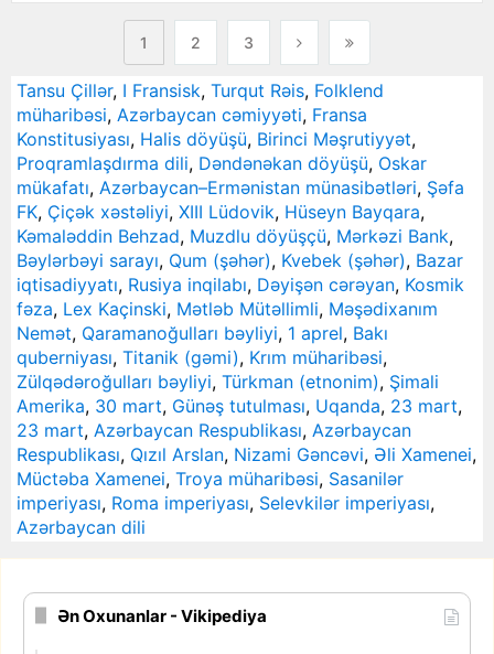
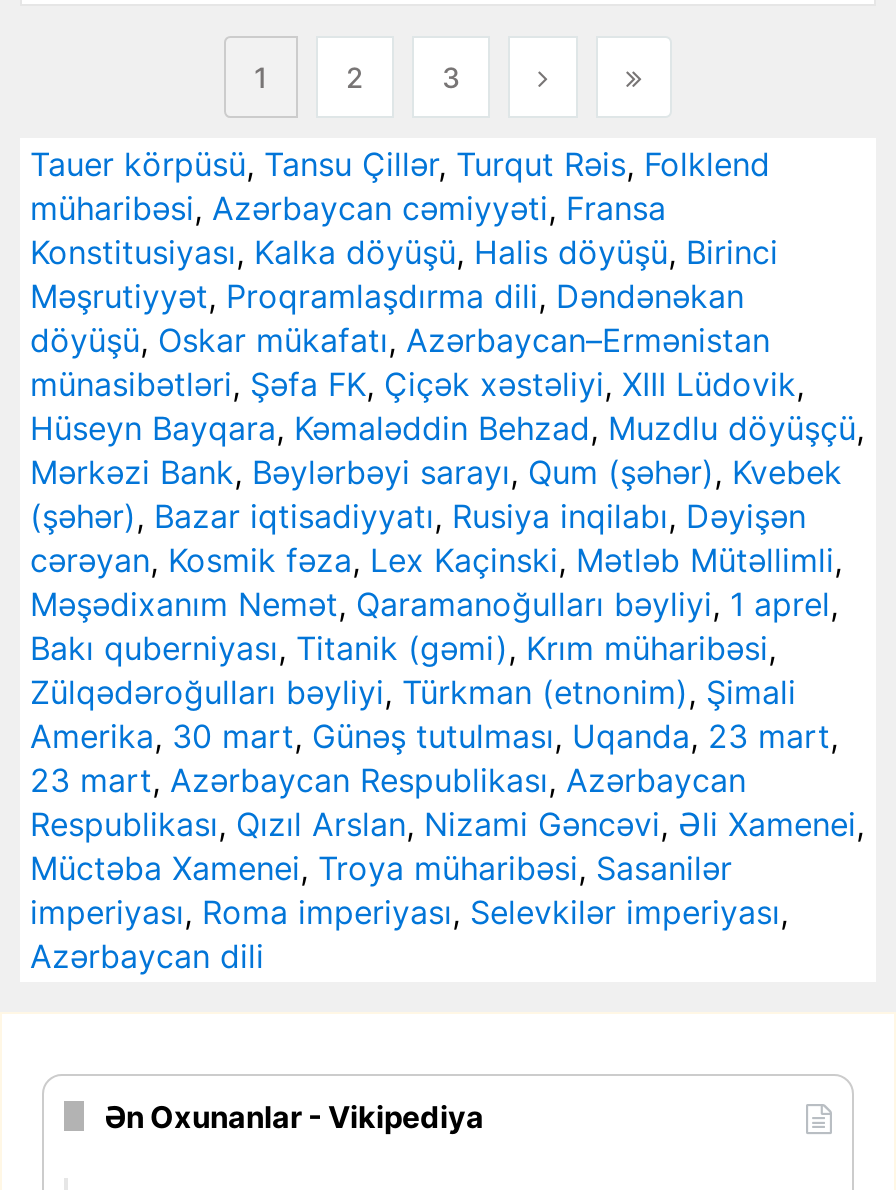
[17,79,384,101] Tansu Çillər, I Fransisk, Turqut Rəis, Folklend -> [30,144,770,184] Tauer körpüsü, Tansu Çillər, Turqut Rəis, Folklend
[17,128,464,368] Konstitusiyası, Halis döyüşü, Birinci Məşrutiyyət, | Proqramlaşdırma dili, Dəndənəkan döyüşü, Oskar | mükafatı, Azərbaycan–Ermənistan münasibətləri, Şəfa | FK, Çiçək xəstəliyi, XIII Lüdovik, Hüseyn Bayqara, | Kəmaləddin Behzad, Muzdlu döyüşçü, Mərkəzi Bank, | Bəylərbəyi sarayı, Qum (şəhər), Kvebek (şəhər), Bazar | iqtisadiyyatı, Rusiya inqilabı, Dəyişən cərəyan, Kosmik | fəza, Lex Kaçinski, Mətləb Mütəllimli, Məşədixanım | Nemət, Qaramanoğulları bəyliyi, 1 aprel, Bakı | quberniyası, Titanik (gəmi), Krım müharibəsi, -> [30,232,864,668] Konstitusiyası, Kalka döyüşü, Halis döyüşü, Birinci | Məşrutiyyət, Proqramlaşdırma dili, Dəndənəkan | döyüşü, Oskar mükafatı, Azərbaycan–Ermənistan | münasibətləri, Şəfa FK, Çiçək xəstəliyi, XIII Lüdovik, | Hüseyn Bayqara, Kəmaləddin Behzad, Muzdlu döyüşçü, | Mərkəzi Bank, Bəylərbəyi sarayı, Qum (şəhər), Kvebek | (şəhər), Bazar iqtisadiyyatı, Rusiya inqilabı, Dəyişən | cərəyan, Kosmik fəza, Lex Kaçinski, Mətləb Mütəllimli, | Məşədixanım Nemət, Qaramanoğulları bəyliyi, 1 aprel, | Bakı quberniyası, Titanik (gəmi), Krım müharibəsi,

